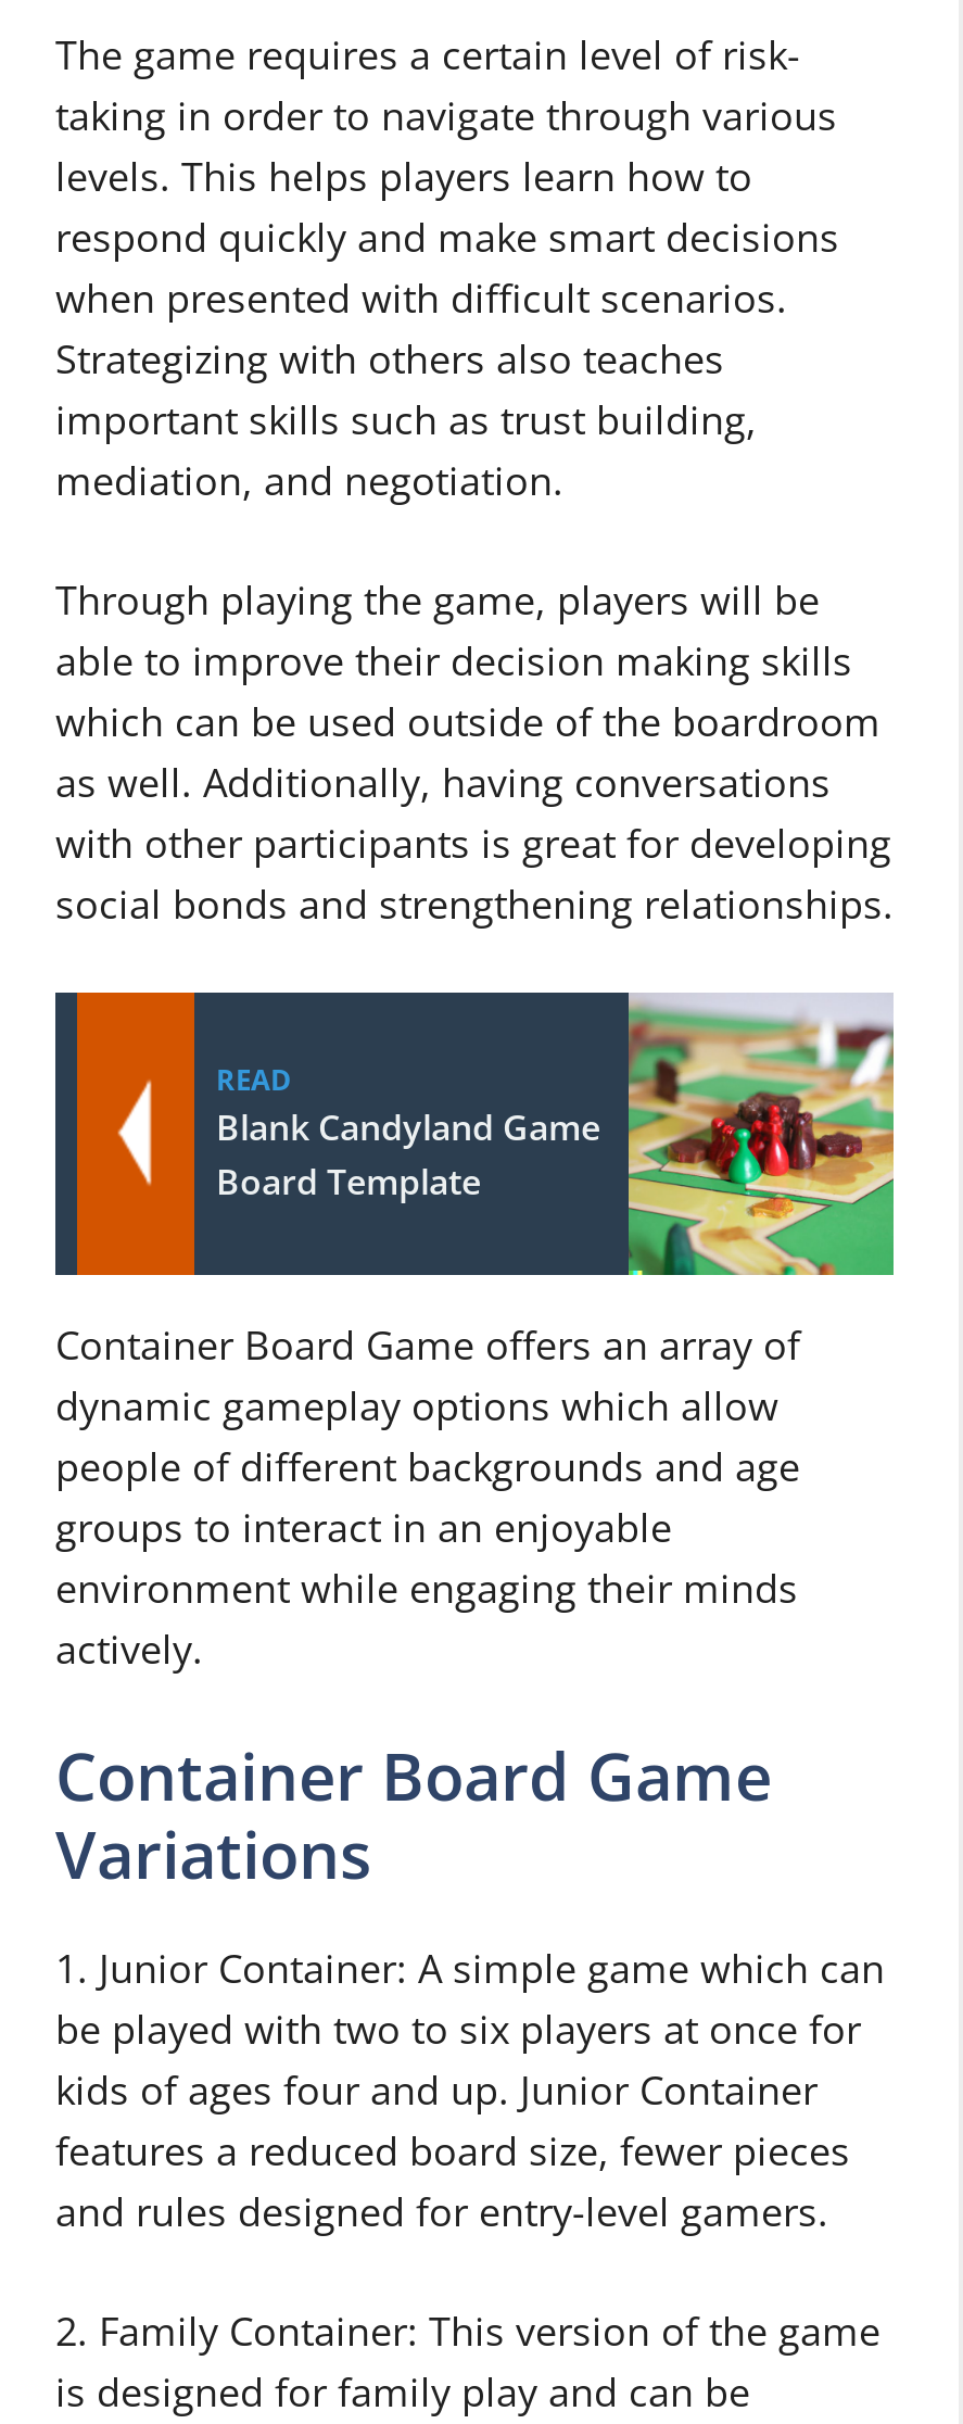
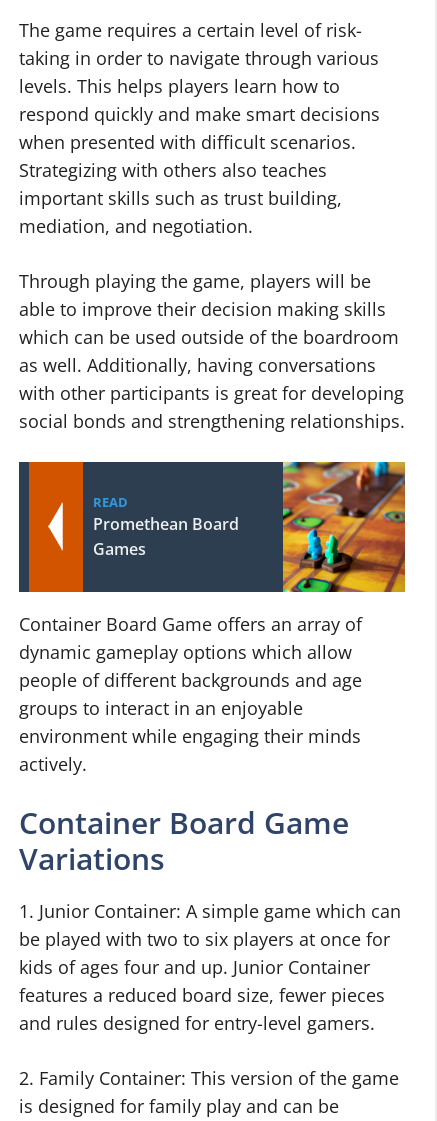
[626,993,896,1277] [image] -> [282,461,406,593] [image]
[216,1103,600,1205] Blank Candyland Game | Board Template -> [93,513,239,560] Promethean Board | Games

